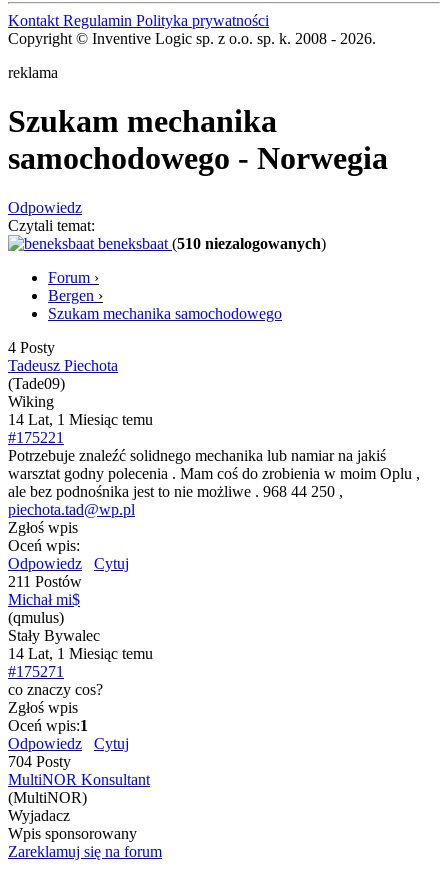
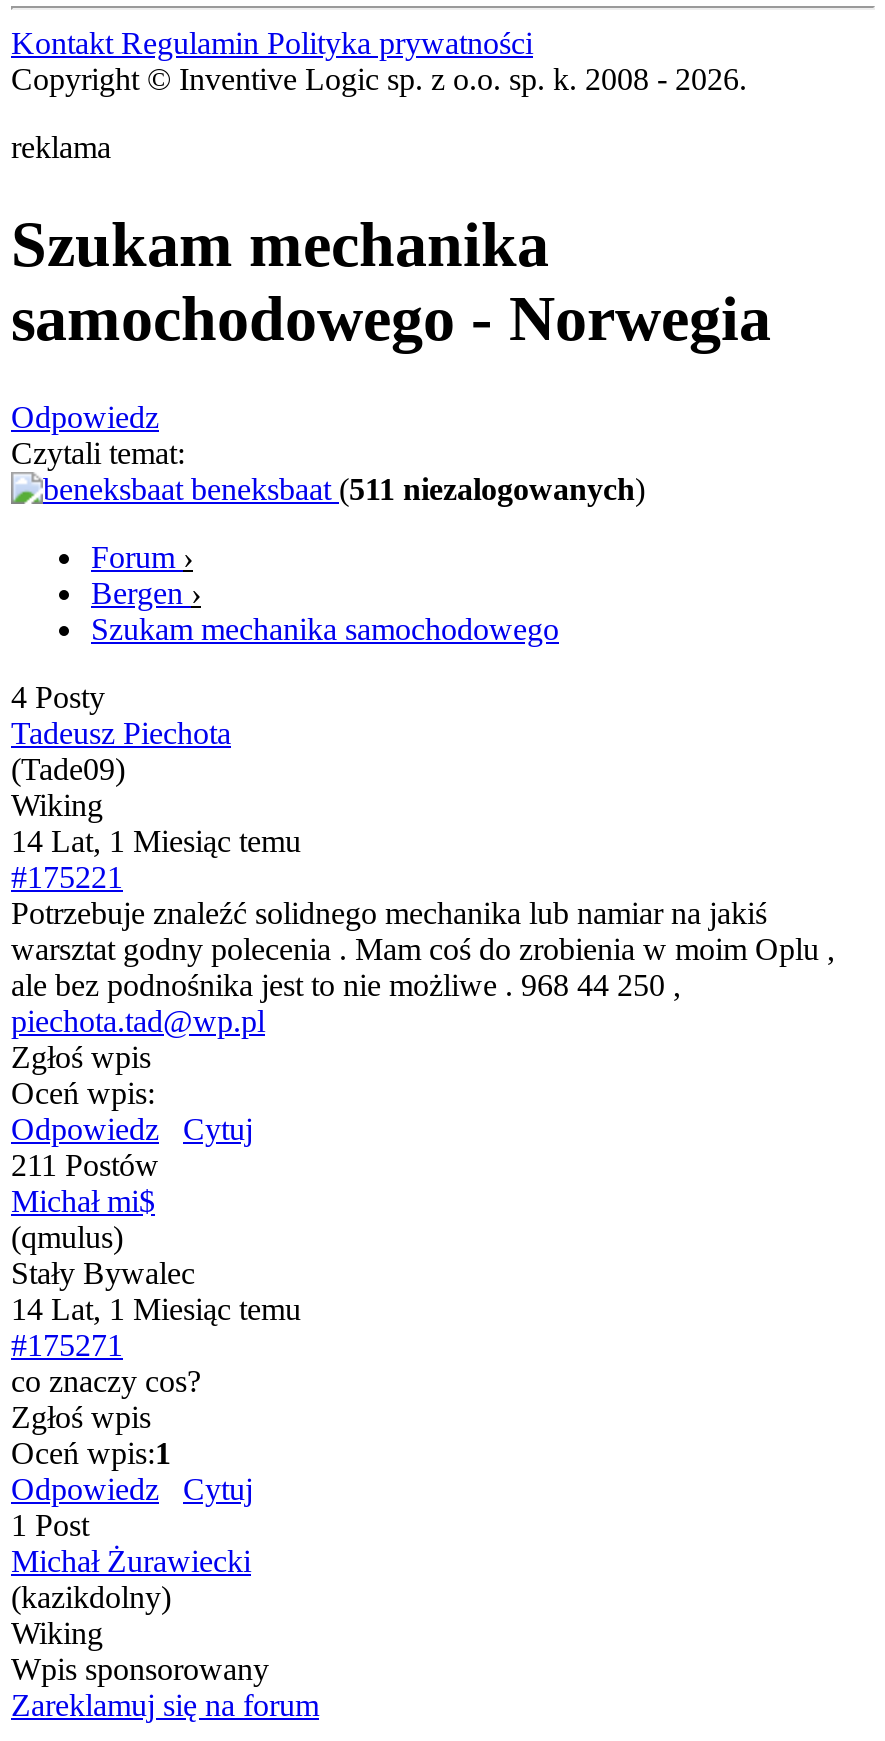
[172,235,326,252] (510 niezalogowanych) -> [339,472,645,506] (511 niezalogowanych)
[8,753,150,824] 704 Posty | MultiNOR Konsultant | (MultiNOR) | Wyjadacz -> [11,1508,251,1650] 1 Post | Michał Żurawiecki | (kazikdolny) | Wiking

